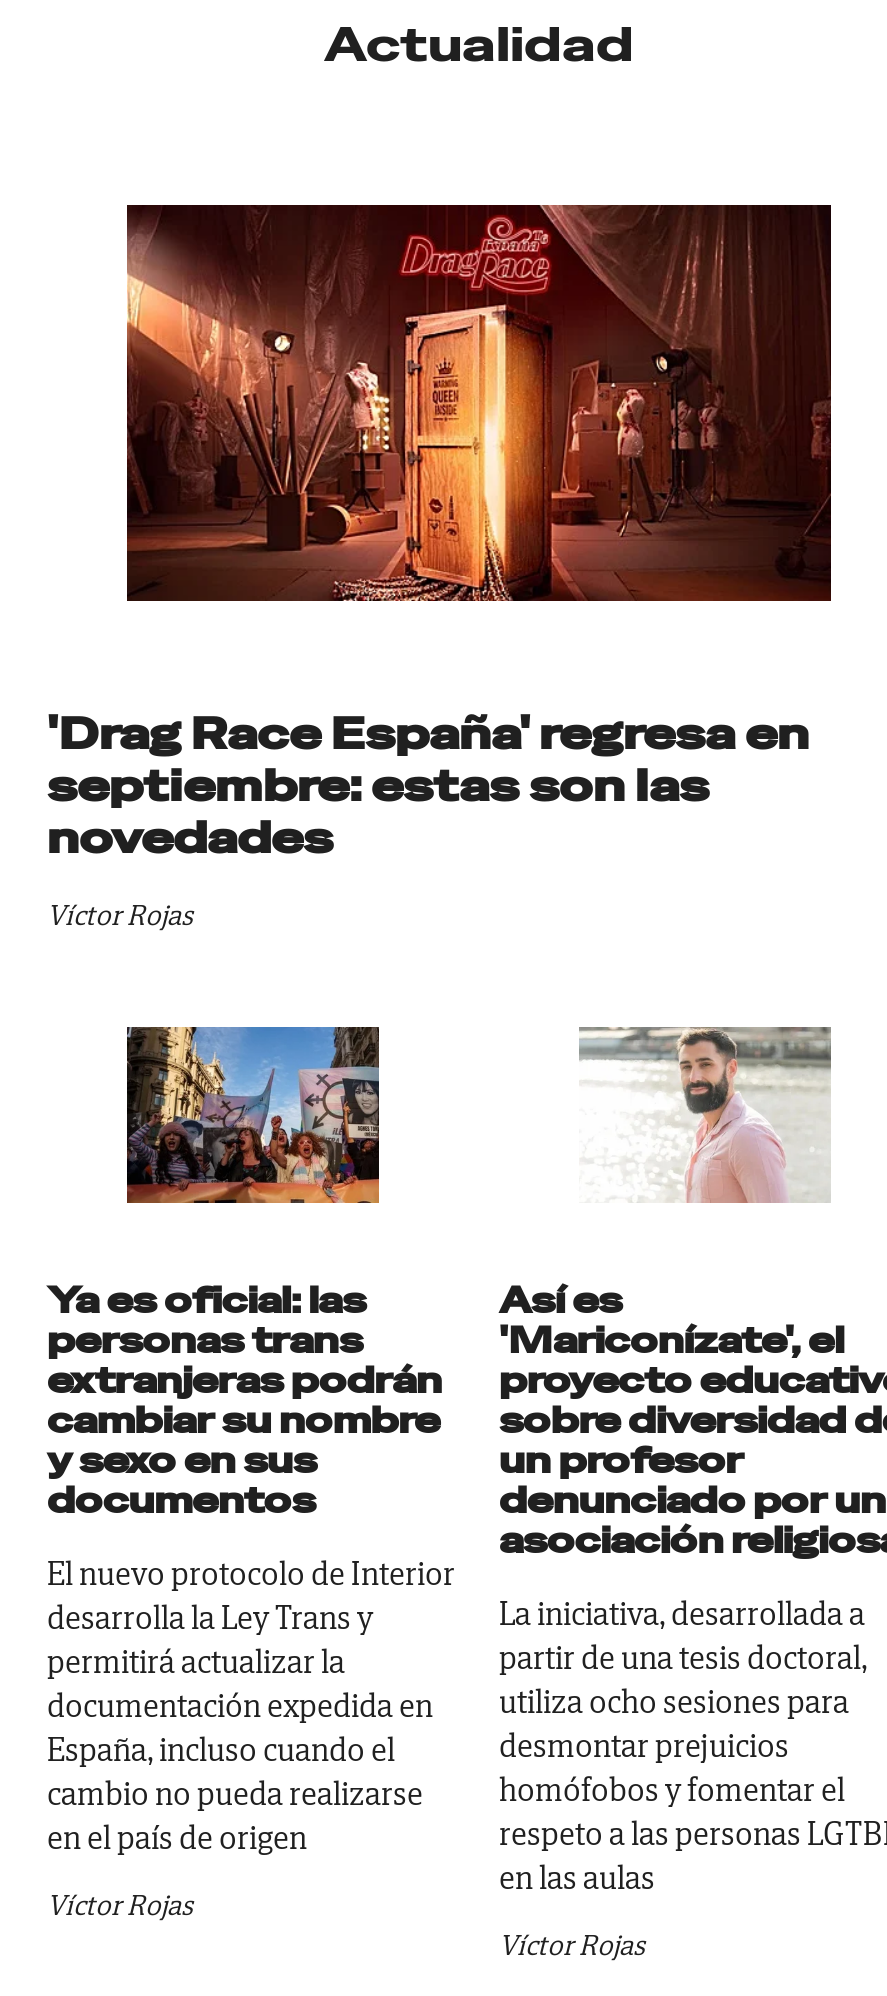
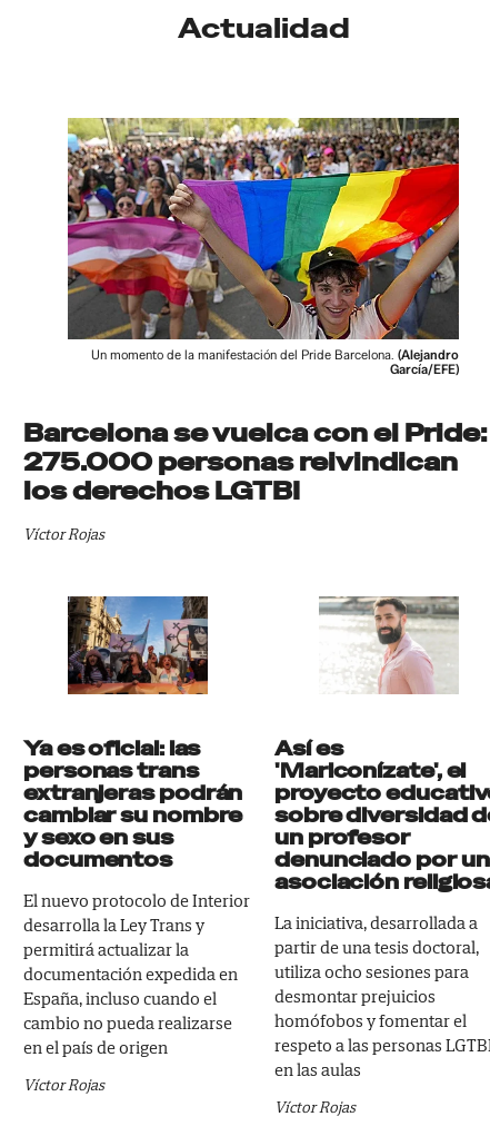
[125,202,833,598] [image] -> [67,117,460,338] [image]
[47,707,809,867] 'Drag Race España' regresa en | septiembre: estas son las | novedades -> [23,347,487,507] Un momento de la manifestación del Pride Barcelona. (Alejandro | García/EFE) | Barcelona se vuelca con el Pride: | 275.000 personas reivindican | los derechos LGTBI

